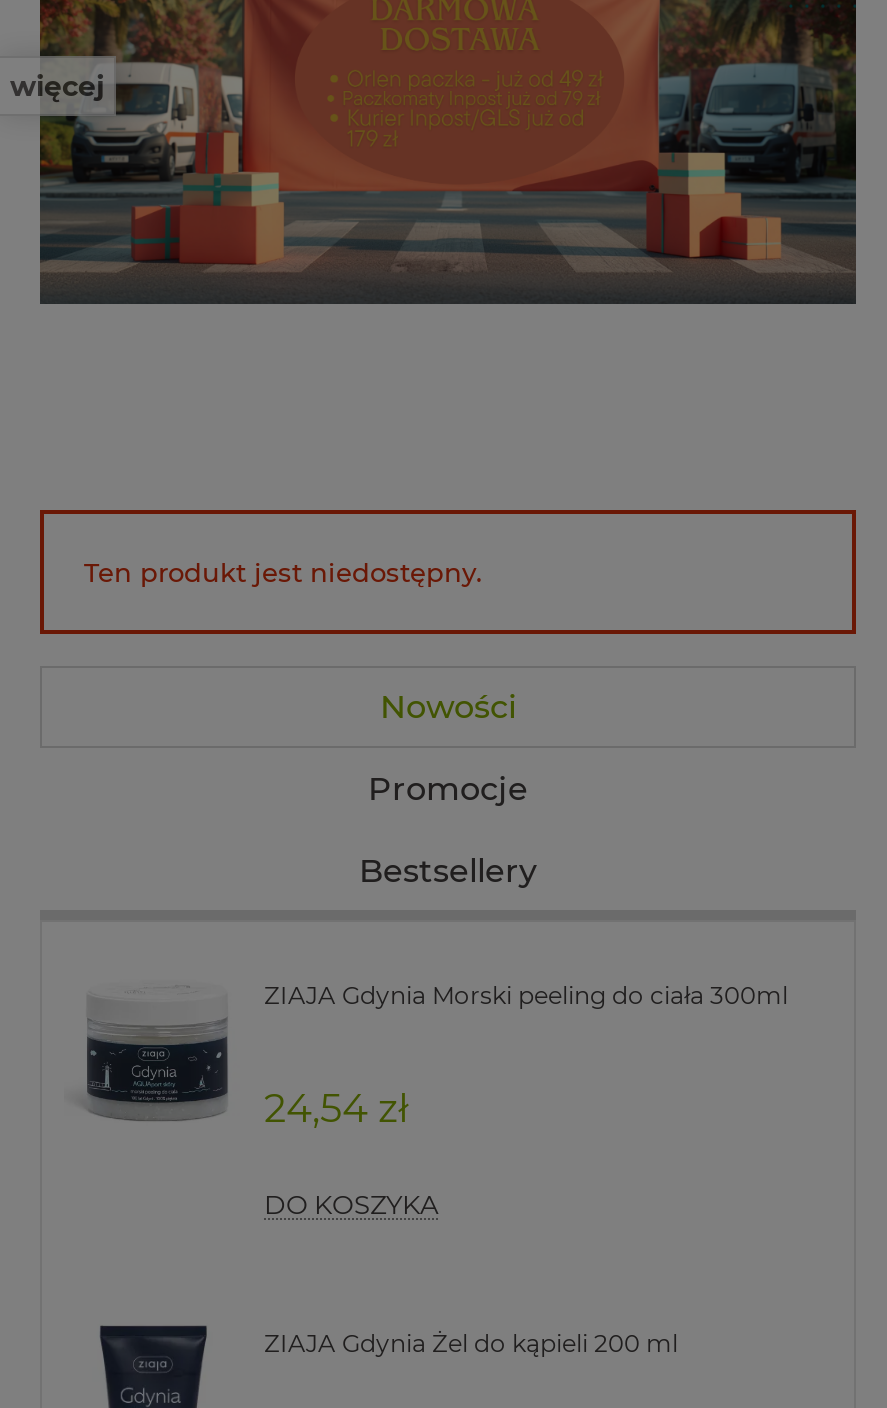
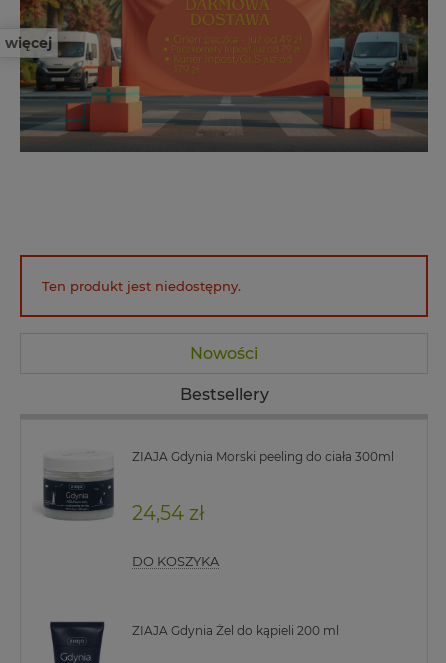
[368,771,528,809] Promocje -> none

